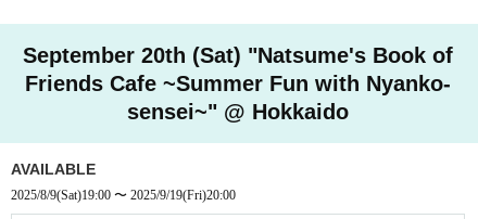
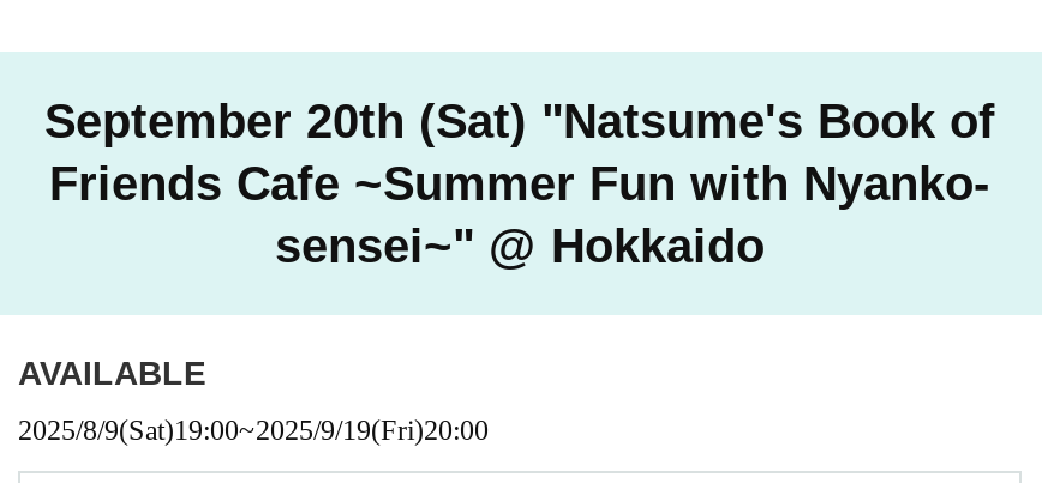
[11,187,236,202] 2025/8/9(Sat)19:00〜2025/9/19(Fri)20:00 -> [18,412,489,446] 2025/8/9(Sat)19:00~2025/9/19(Fri)20:00

